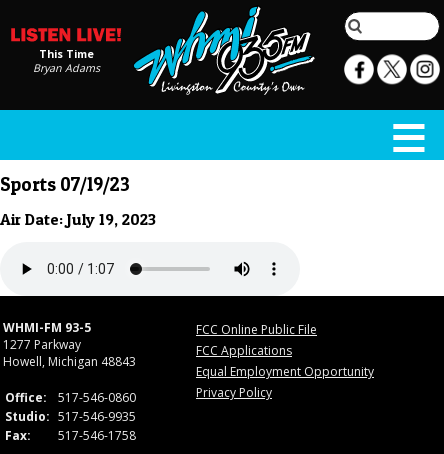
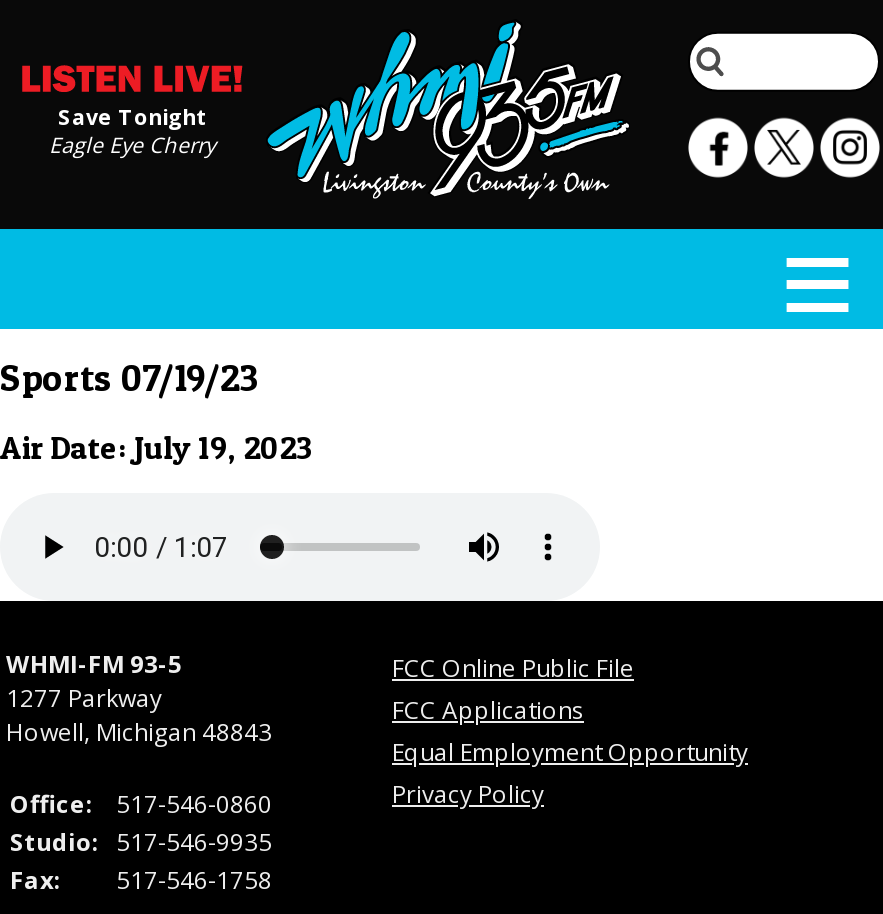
[32,47,99,75] This Time | Bryan Adams -> [49,103,215,159] Save Tonight | Eagle Eye Cherry

